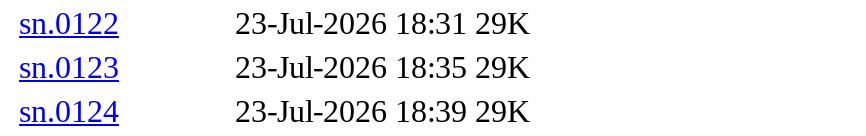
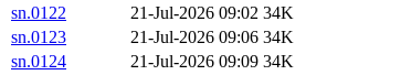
[235,7,531,41] 23-Jul-2026 18:31 29K -> [130,4,294,22] 21-Jul-2026 09:02 34K
[235,51,531,85] 23-Jul-2026 18:35 29K -> [130,28,294,47] 21-Jul-2026 09:06 34K
[235,95,531,129] 23-Jul-2026 18:39 29K -> [130,52,294,71] 21-Jul-2026 09:09 34K

